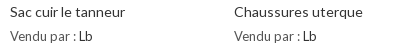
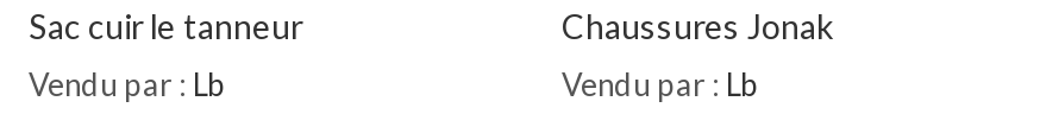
[234,3,363,20] Chaussures uterque -> [562,6,833,47] Chaussures Jonak

